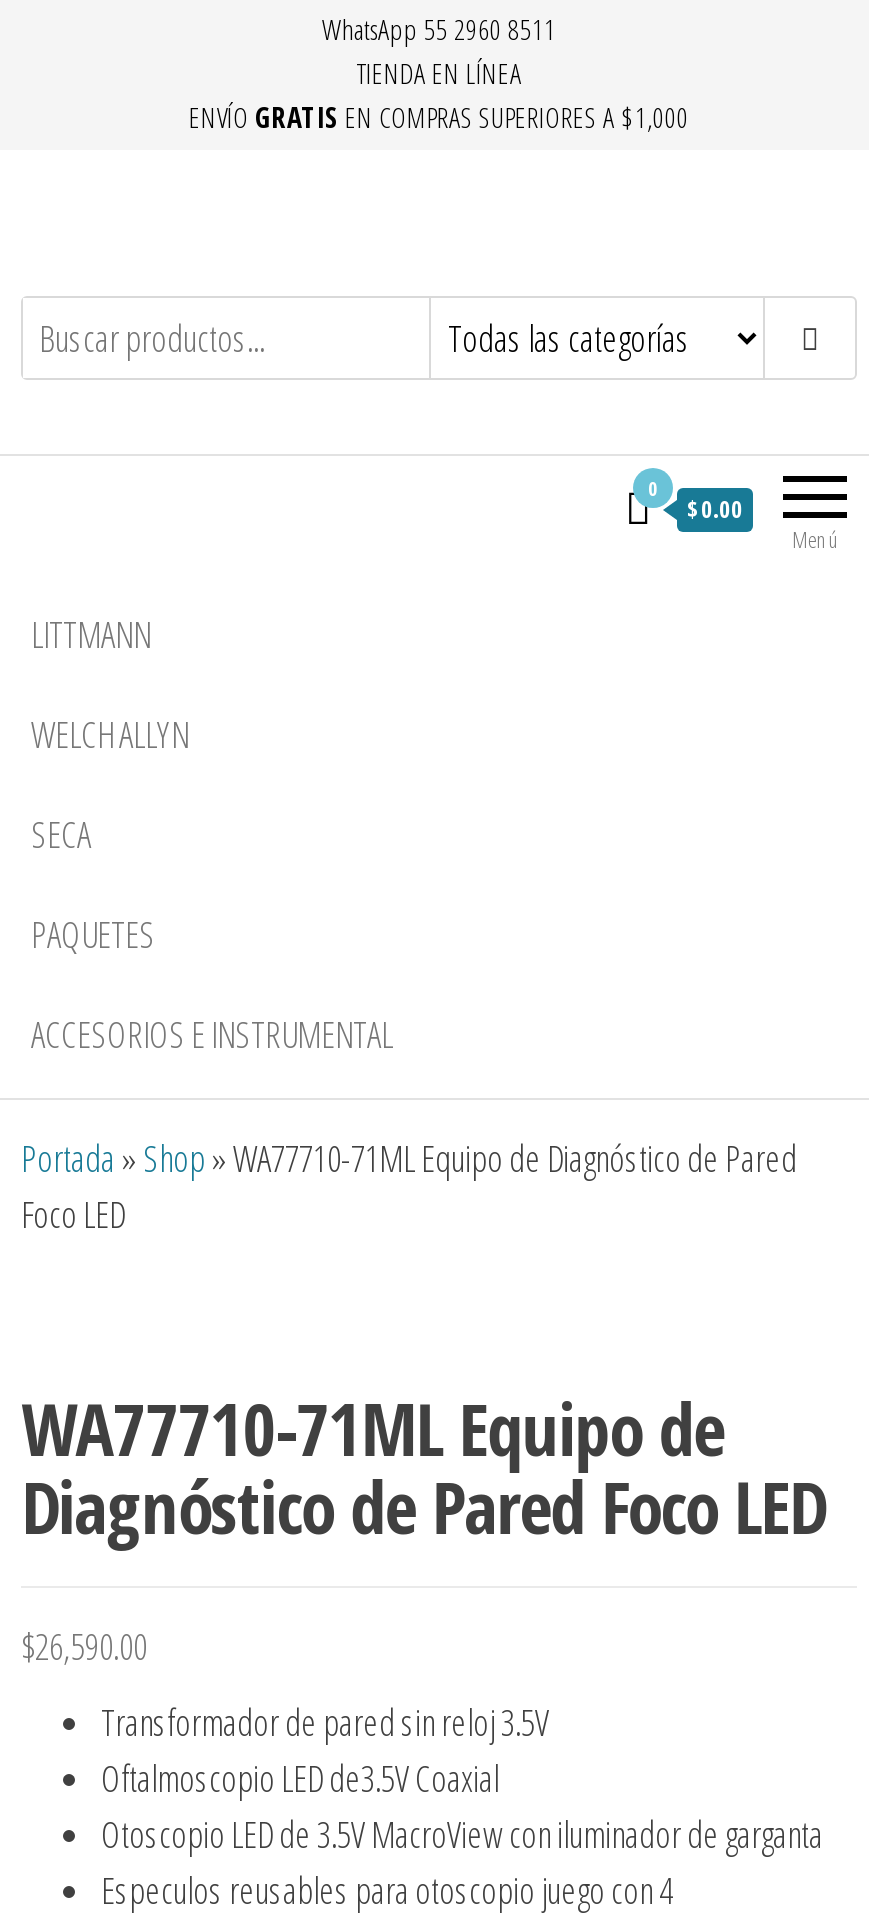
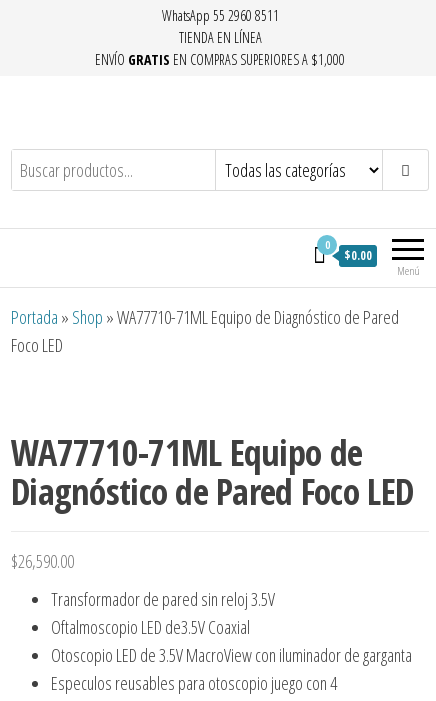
[31,609,393,1057] LITTMANN | WELCH ALLYN | SECA | PAQUETES | ACCESORIOS E INSTRUMENTAL -> none

